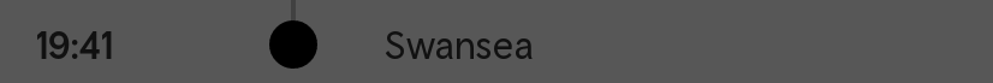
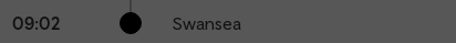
[36,22,113,65] 19:41 -> [12,13,60,33] 09:02

